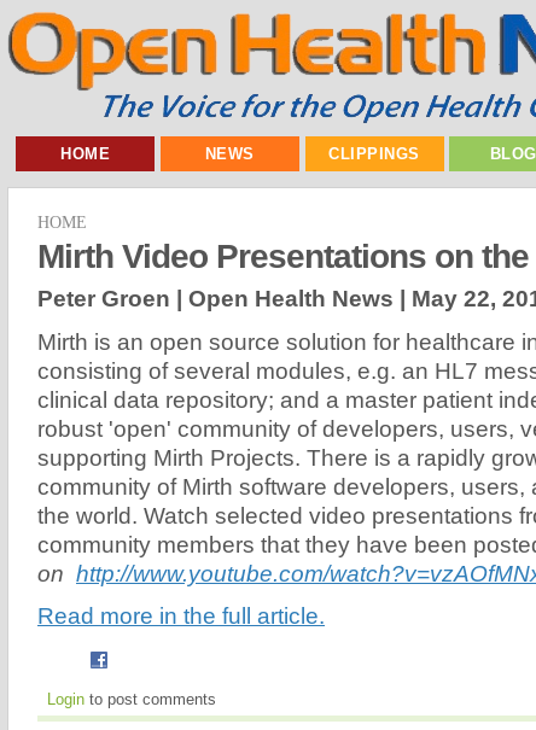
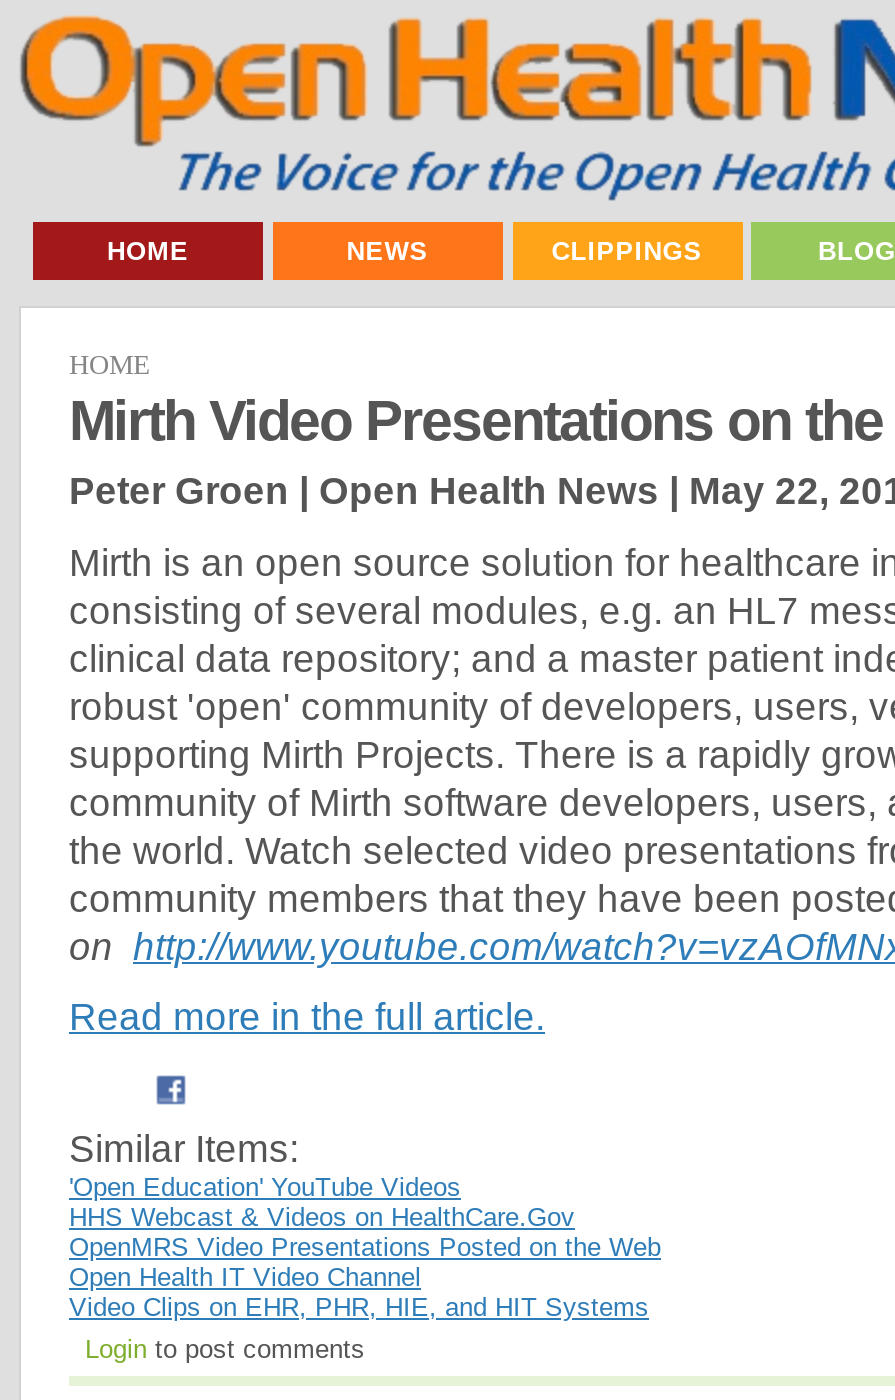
none -> [69,1128,661,1322] Similar Items: | 'Open Education' YouTube Videos | HHS Webcast & Videos on HealthCare.Gov | OpenMRS Video Presentations Posted on the Web | Open Health IT Video Channel | Video Clips on EHR, PHR, HIE, and HIT Systems

